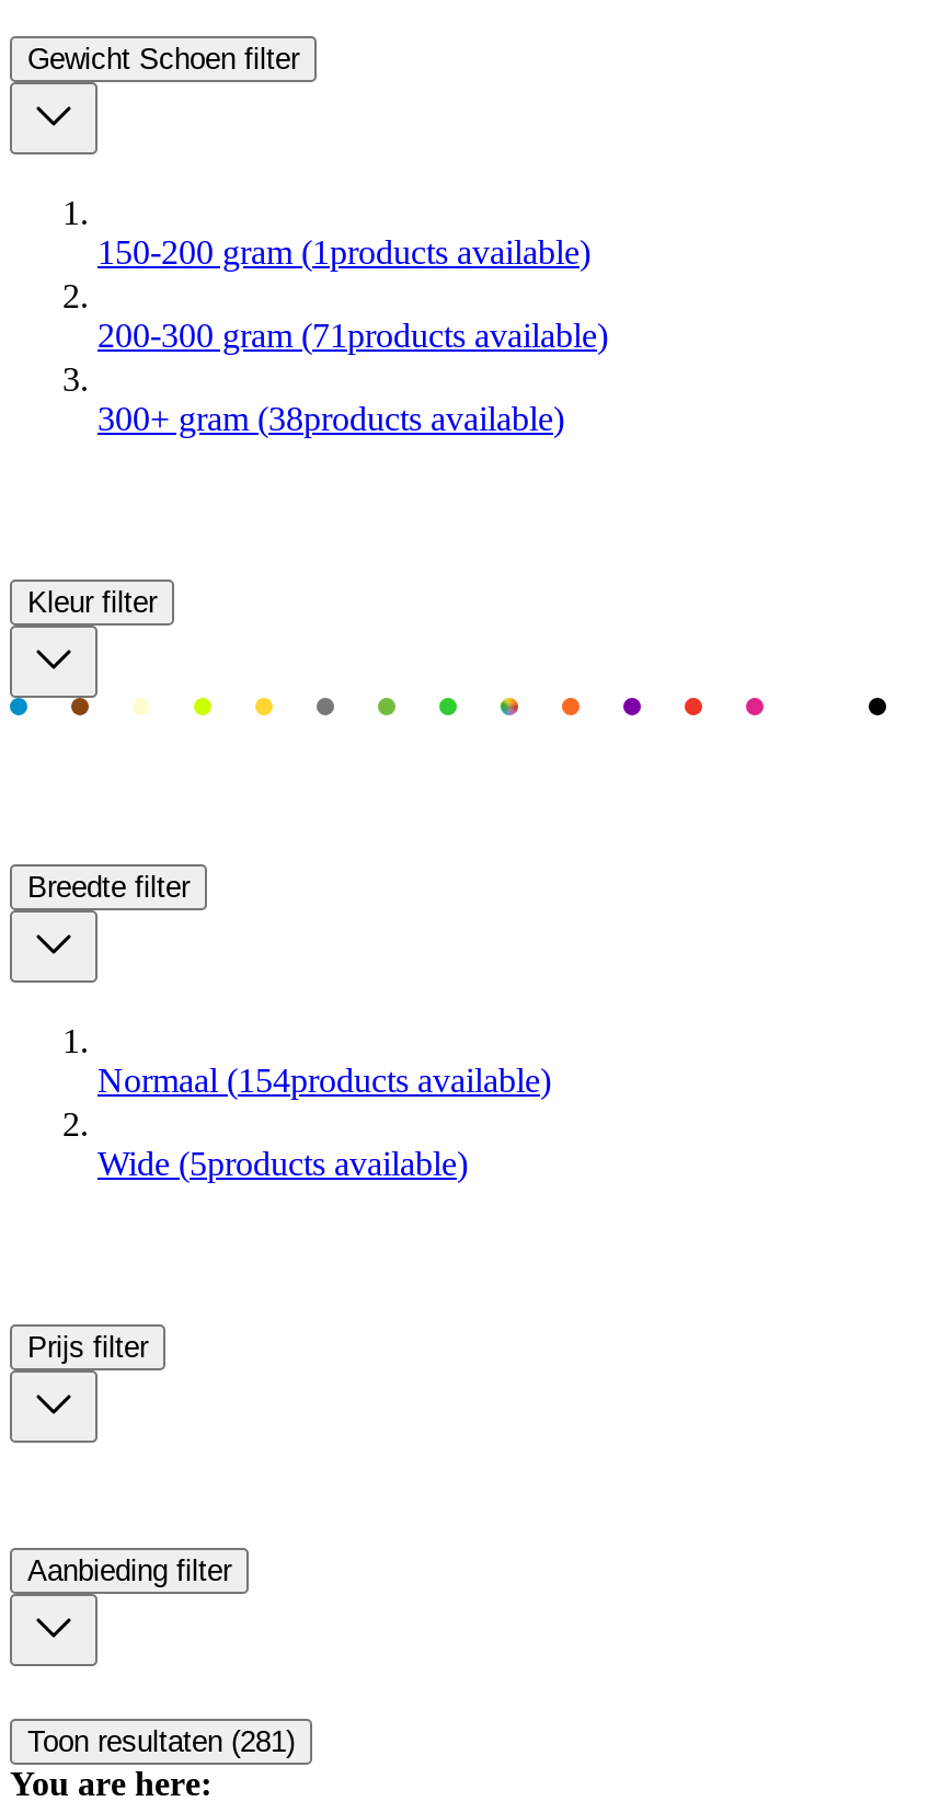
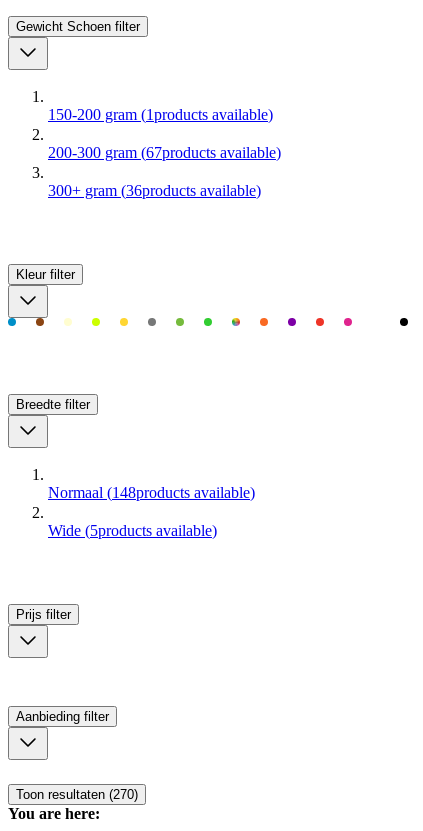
[97,316,608,353] 200-300 gram (71 products available) -> [48,144,281,161] 200-300 gram (67 products available)
[97,399,564,437] 300+ gram (38products available) -> [48,182,261,199] 300+ gram (36products available)
[97,1061,551,1098] Normaal (154products available) -> [48,484,255,501] Normaal (148products available)
[27,1725,295,1758] Toon resultaten (281) -> [16,787,138,802] Toon resultaten (270)

